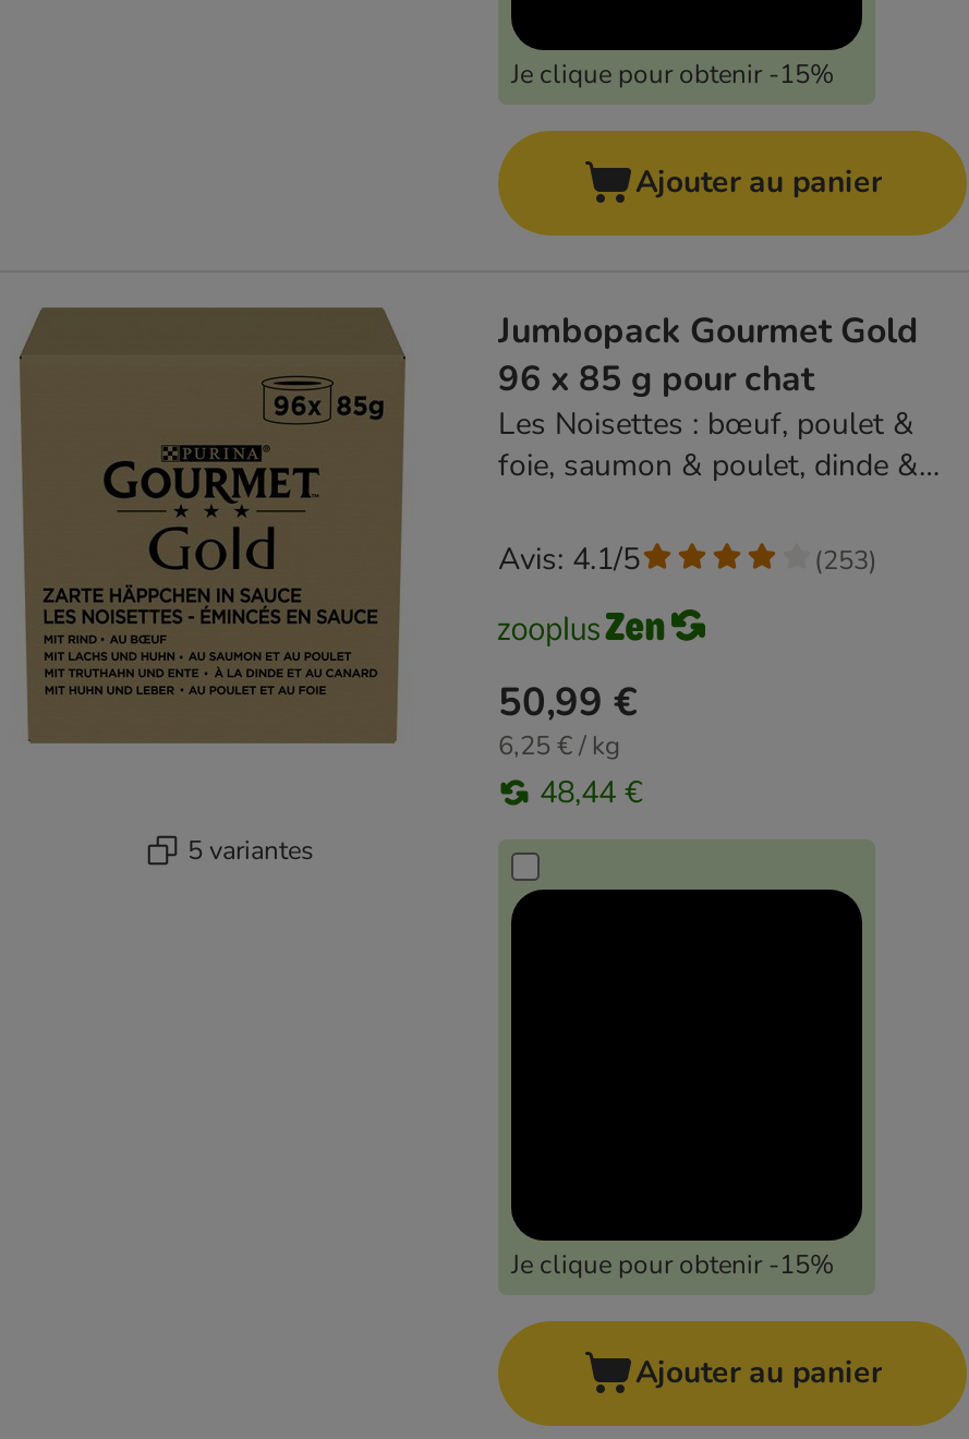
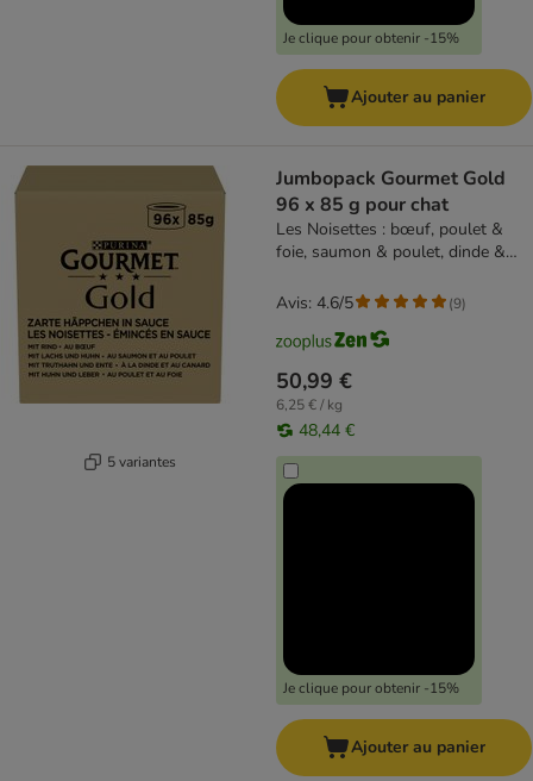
[498,539,640,580] Avis: 4.1/5 -> [276,292,353,314] Avis: 4.6/5
[814,542,877,577] (253) -> [449,293,466,313] (9)

